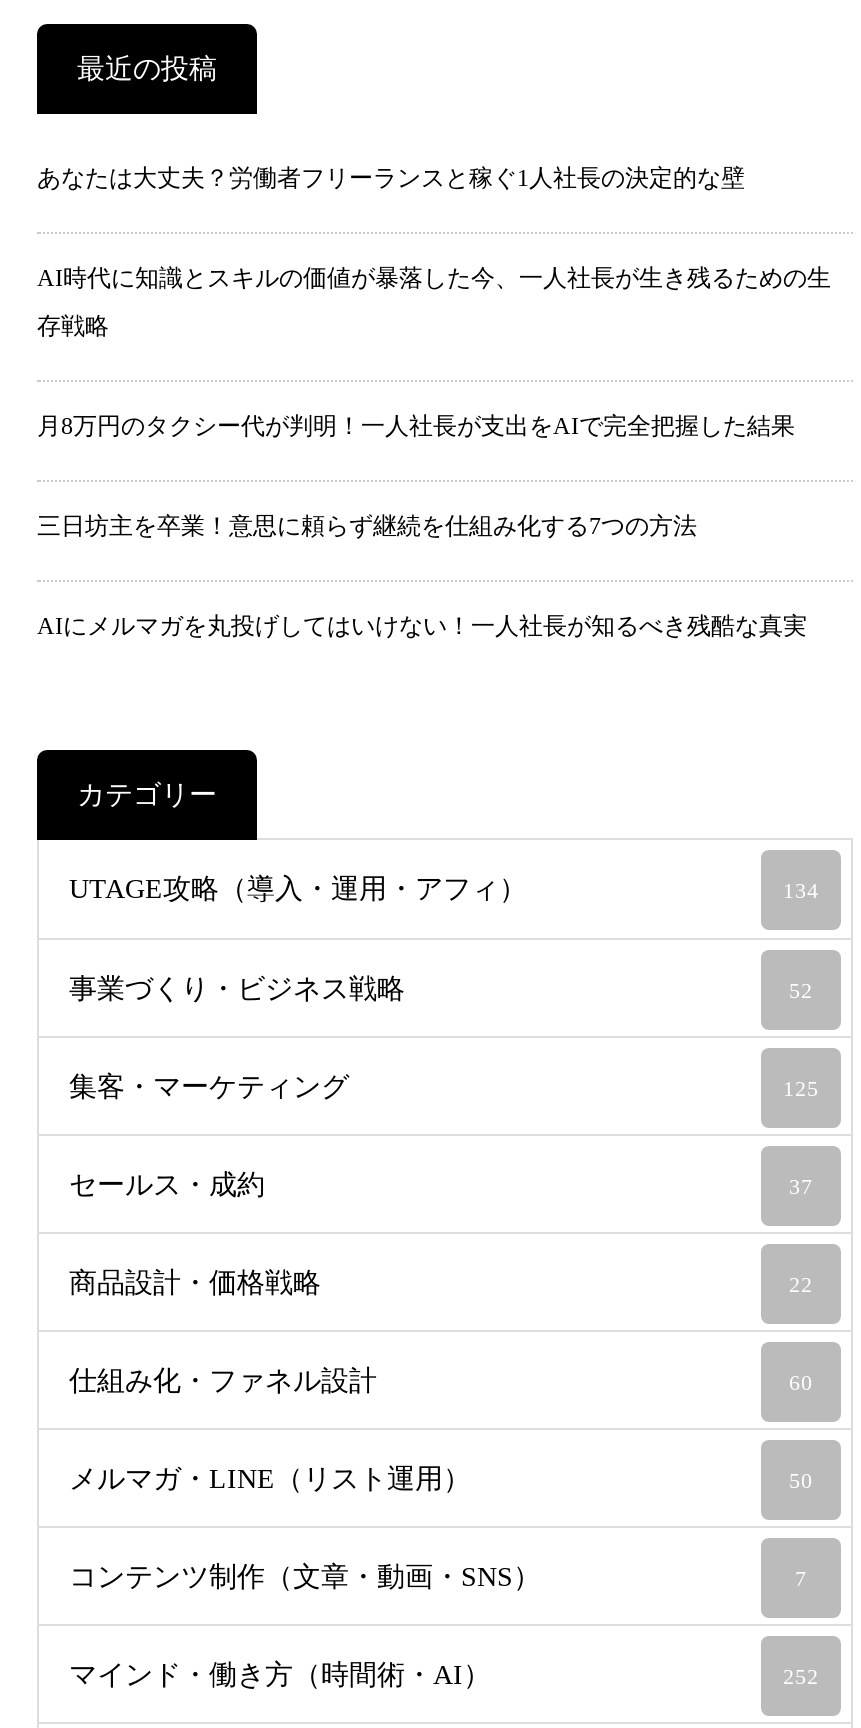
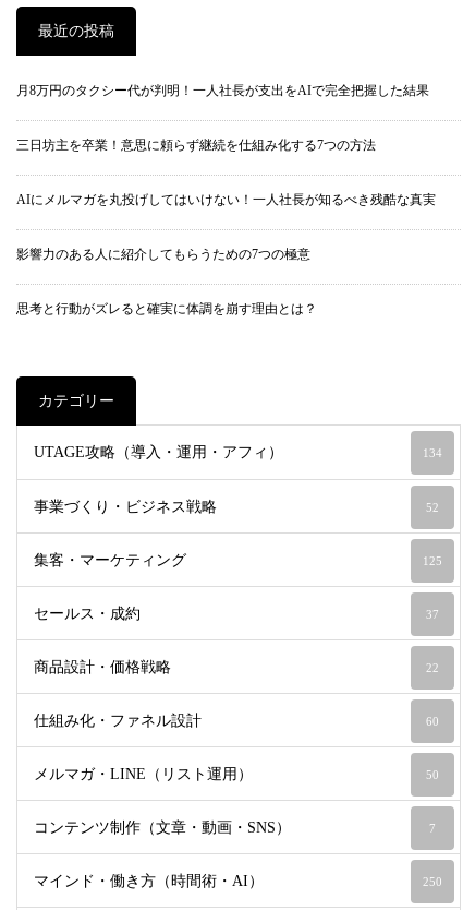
[37,165,745,193] あなたは大丈夫？労働者フリーランスと稼ぐ1人社長の決定的な壁 -> none
[37,265,831,341] AI時代に知識とスキルの価値が暴落した今、一人社長が生き残るための生 | 存戦略 -> none
moved [37,413,807,641] -> [16,83,436,208]: 月8万円のタクシー代が判明！一人社長が支出をAIで完全把握した結果 | 三日坊主を卒業！意思に頼らず継続を仕組み化する7つの方法 | AIにメルマガを丸投げしてはいけない！一人社長が知るべき残酷な真実
none -> [16,247,310,262] 影響力のある人に紹介してもらうための7つの極意
none -> [16,302,317,317] 思考と行動がズレると確実に体調を崩す理由とは？
[783,1665,819,1689] 252 -> [423,876,442,889] 250

